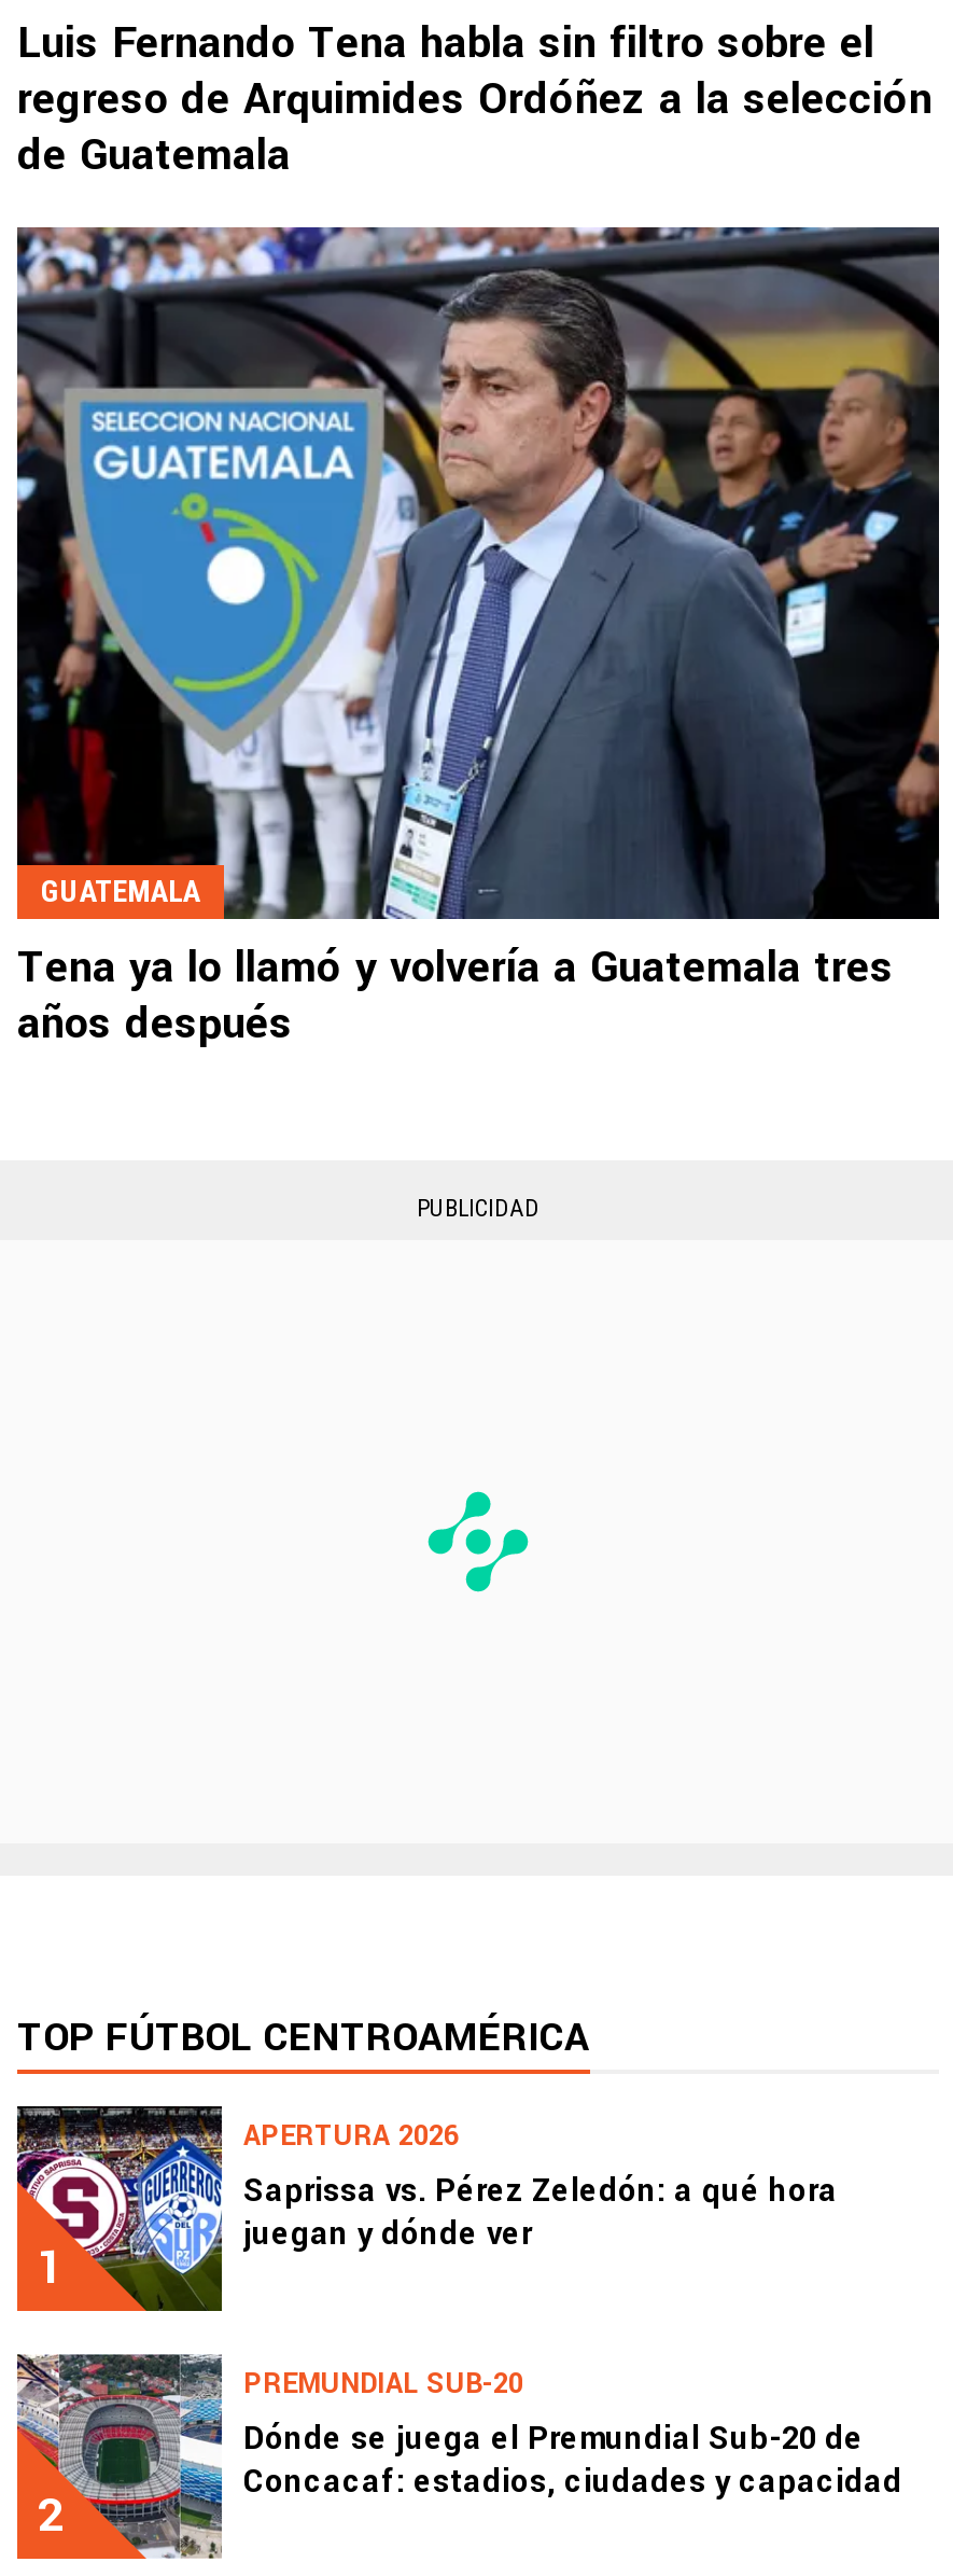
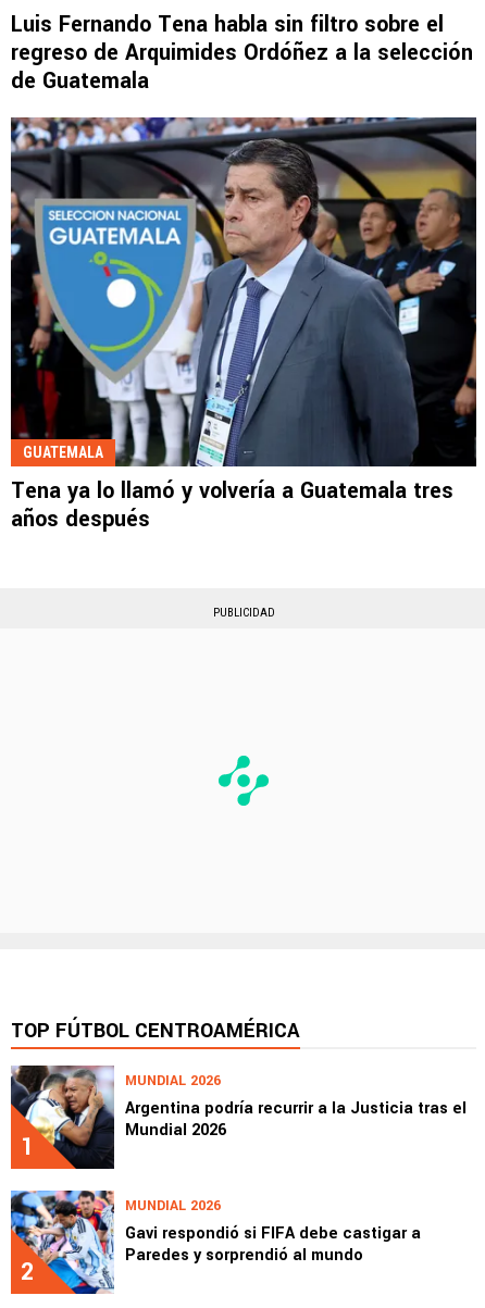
[15,2103,838,2314] [image] | APERTURA 2026 | Saprissa vs. Pérez Zeledón: a qué hora | juegan y dónde ver -> [10,1064,467,1170] [image] | MUNDIAL 2026 | Argentina podría recurrir a la Justicia tras el | Mundial 2026
[15,2353,902,2560] [image] | PREMUNDIAL SUB-20 | Dónde se juega el Premundial Sub-20 de | Concacaf: estadios, ciudades y capacidad -> [10,1189,421,1295] [image] | MUNDIAL 2026 | Gavi respondió si FIFA debe castigar a | Paredes y sorprendió al mundo

